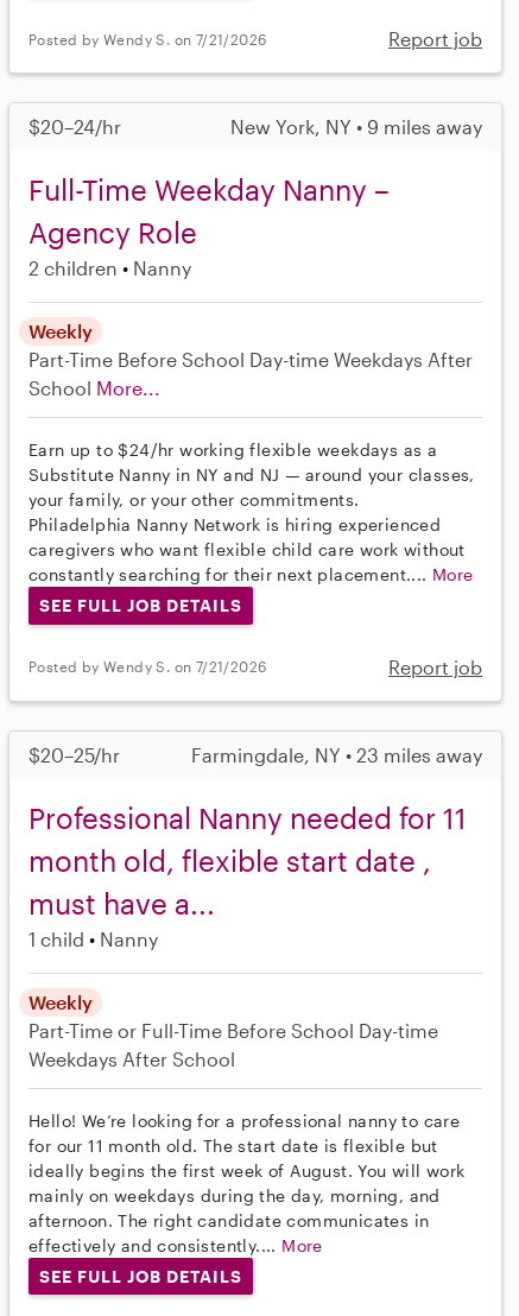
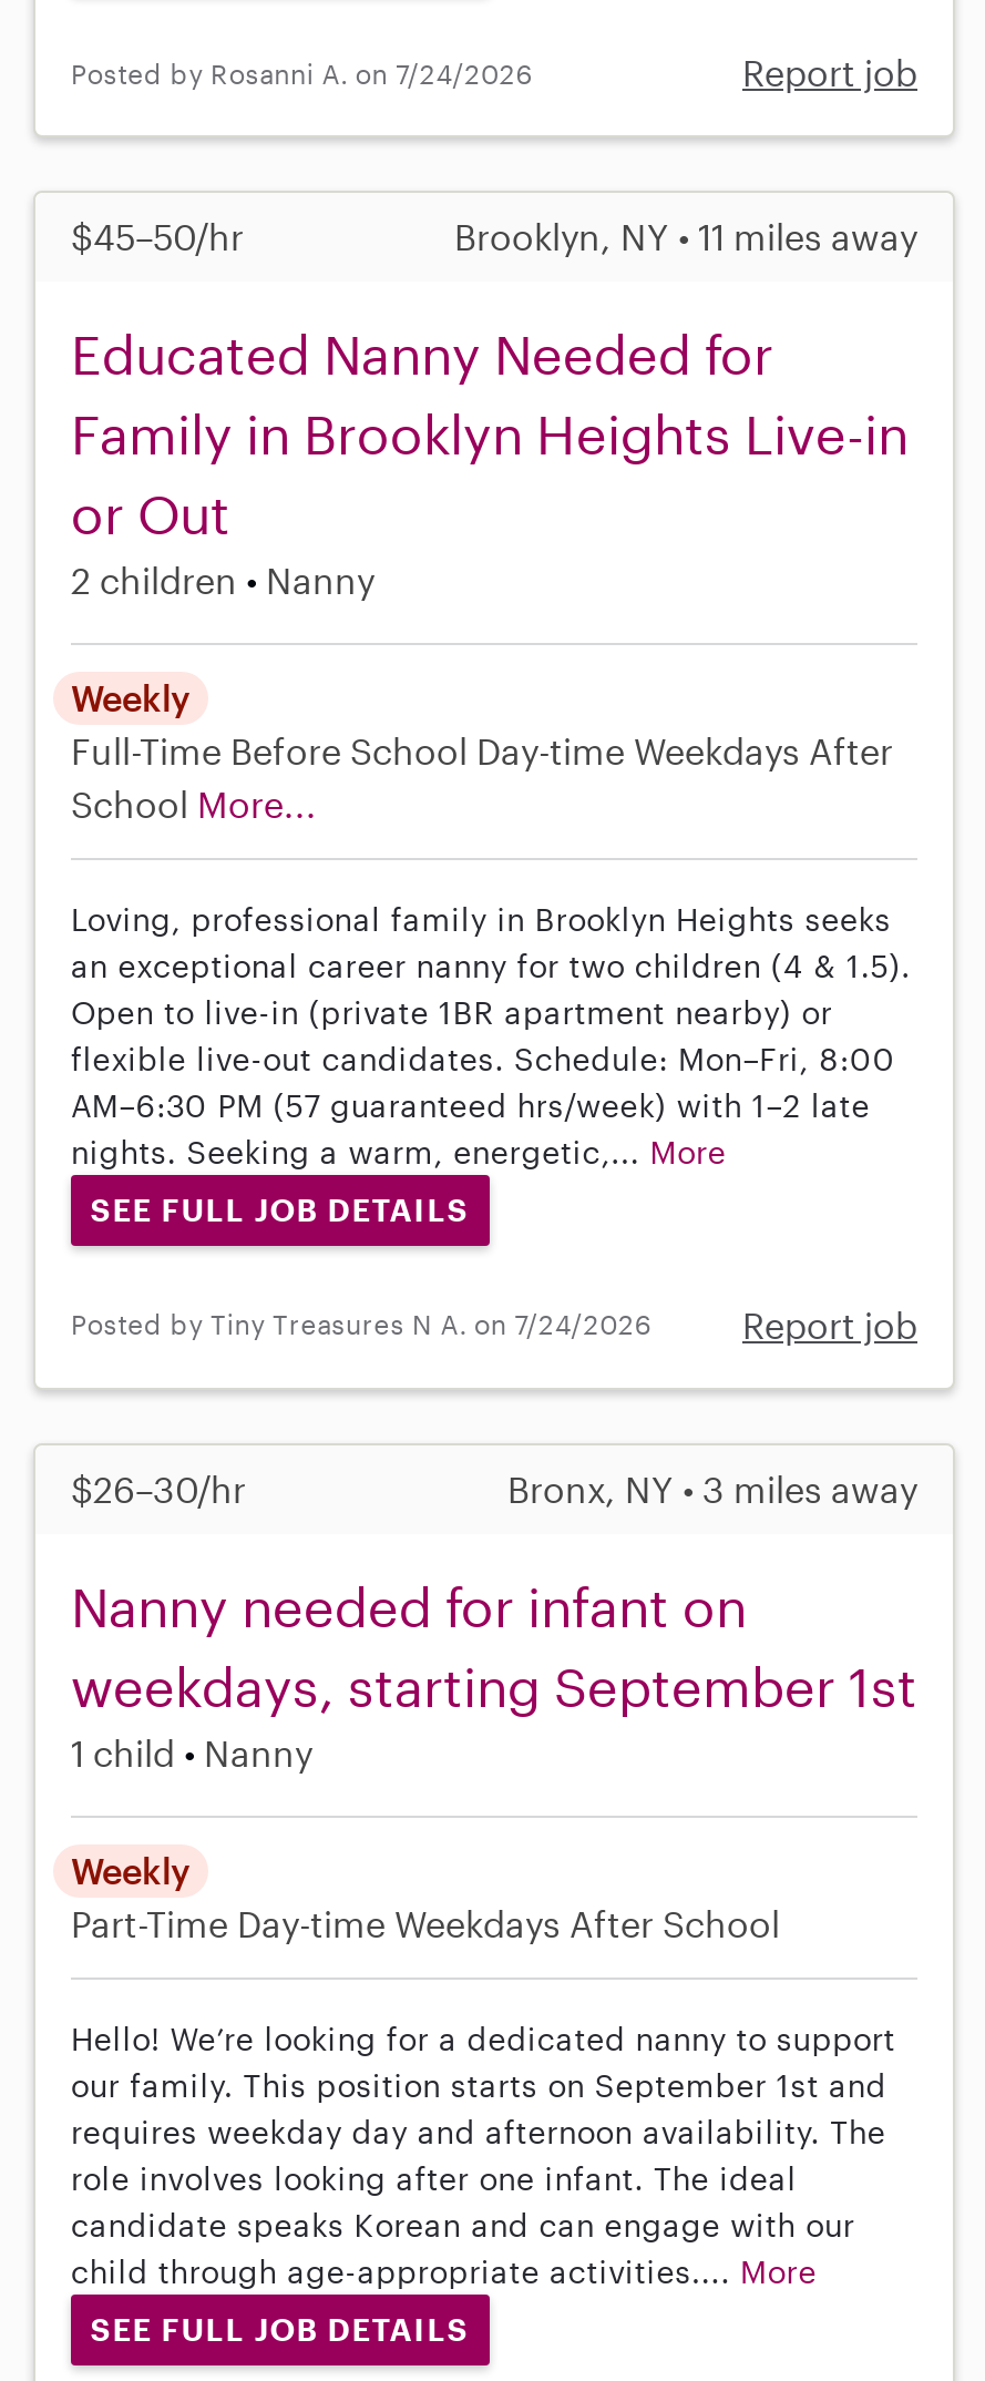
[29,30,267,47] Posted by Wendy S. on 7/21/2026 -> [71,57,532,88] Posted by Rosanni A. on 7/24/2026
[29,115,482,138] $20–24/hr | New York, NY • 9 miles away -> [71,215,917,257] $45–50/hr | Brooklyn, NY • 11 miles away
[29,172,390,250] Full-Time Weekday Nanny – | Agency Role -> [71,322,909,546] Educated Nanny Needed for | Family in Brooklyn Heights Live-in | or Out
moved [29,257,191,342] -> [71,559,374,719]: 2 children | Nanny | Weekly
[29,348,473,371] Part-Time Before School Day-time Weekdays After -> [71,730,893,772] Full-Time Before School Day-time Weekdays After
moved [29,377,160,399] -> [71,783,317,825]: School More...
[29,440,475,584] Earn up to $24/hr working flexible weekdays as a | Substitute Nanny in NY and NJ — around your classes, | your family, or your other commitments. | Philadelphia Nanny Network is hiring experienced | caregivers who want flexible child care work without | constantly searching for their next placement.... More -> [71,900,911,1171] Loving, professional family in Brooklyn Heights seeks | an exceptional career nanny for two children (4 & 1.5). | Open to live-in (private 1BR apartment nearby) or | flexible live-out candidates. Schedule: Mon–Fri, 8:00 | AM–6:30 PM (57 guaranteed hrs/week) with 1–2 late | nights. Seeking a warm, energetic,... More
moved [39,595,482,678] -> [90,1190,917,1345]: SEE FULL JOB DETAILS | Report job
[29,658,267,675] Posted by Wendy S. on 7/21/2026 -> [71,1308,651,1339] Posted by Tiny Treasures N A. on 7/24/2026
[29,743,482,766] $20–25/hr | Farmingdale, NY • 23 miles away -> [71,1467,917,1509] $26–30/hr | Bronx, NY • 3 miles away
[29,800,467,920] Professional Nanny needed for 11 | month old, flexible start date , | must have a... -> [71,1573,917,1717] Nanny needed for infant on | weekdays, starting September 1st
[29,1019,438,1070] Part-Time or Full-Time Before School Day-time | Weekdays After School -> [71,1901,780,1944] Part-Time Day-time Weekdays After School
[29,1110,465,1255] Hello! We’re looking for a professional nanny to care | for our 11 month old. The start date is flexible but | ideally begins the first week of August. You will work | mainly on weekdays during the day, morning, and | afternoon. The right candidate communicates in | effectively and consistently.... More -> [71,2019,896,2289] Hello! We’re looking for a dedicated nanny to support | our family. This position starts on September 1st and | requires weekday day and afternoon availability. The | role involves looking after one infant. The ideal | candidate speaks Korean and can engage with our | child through age-appropriate activities.... More

